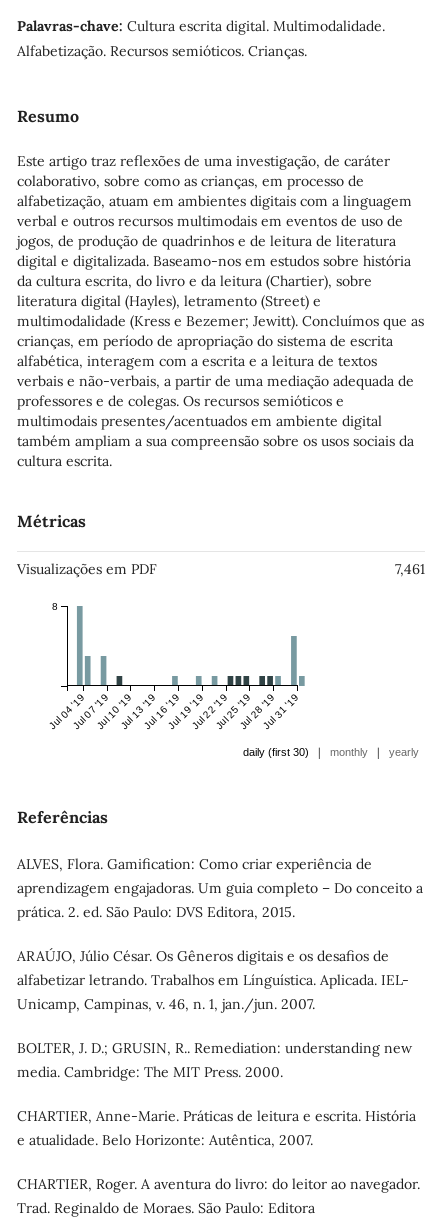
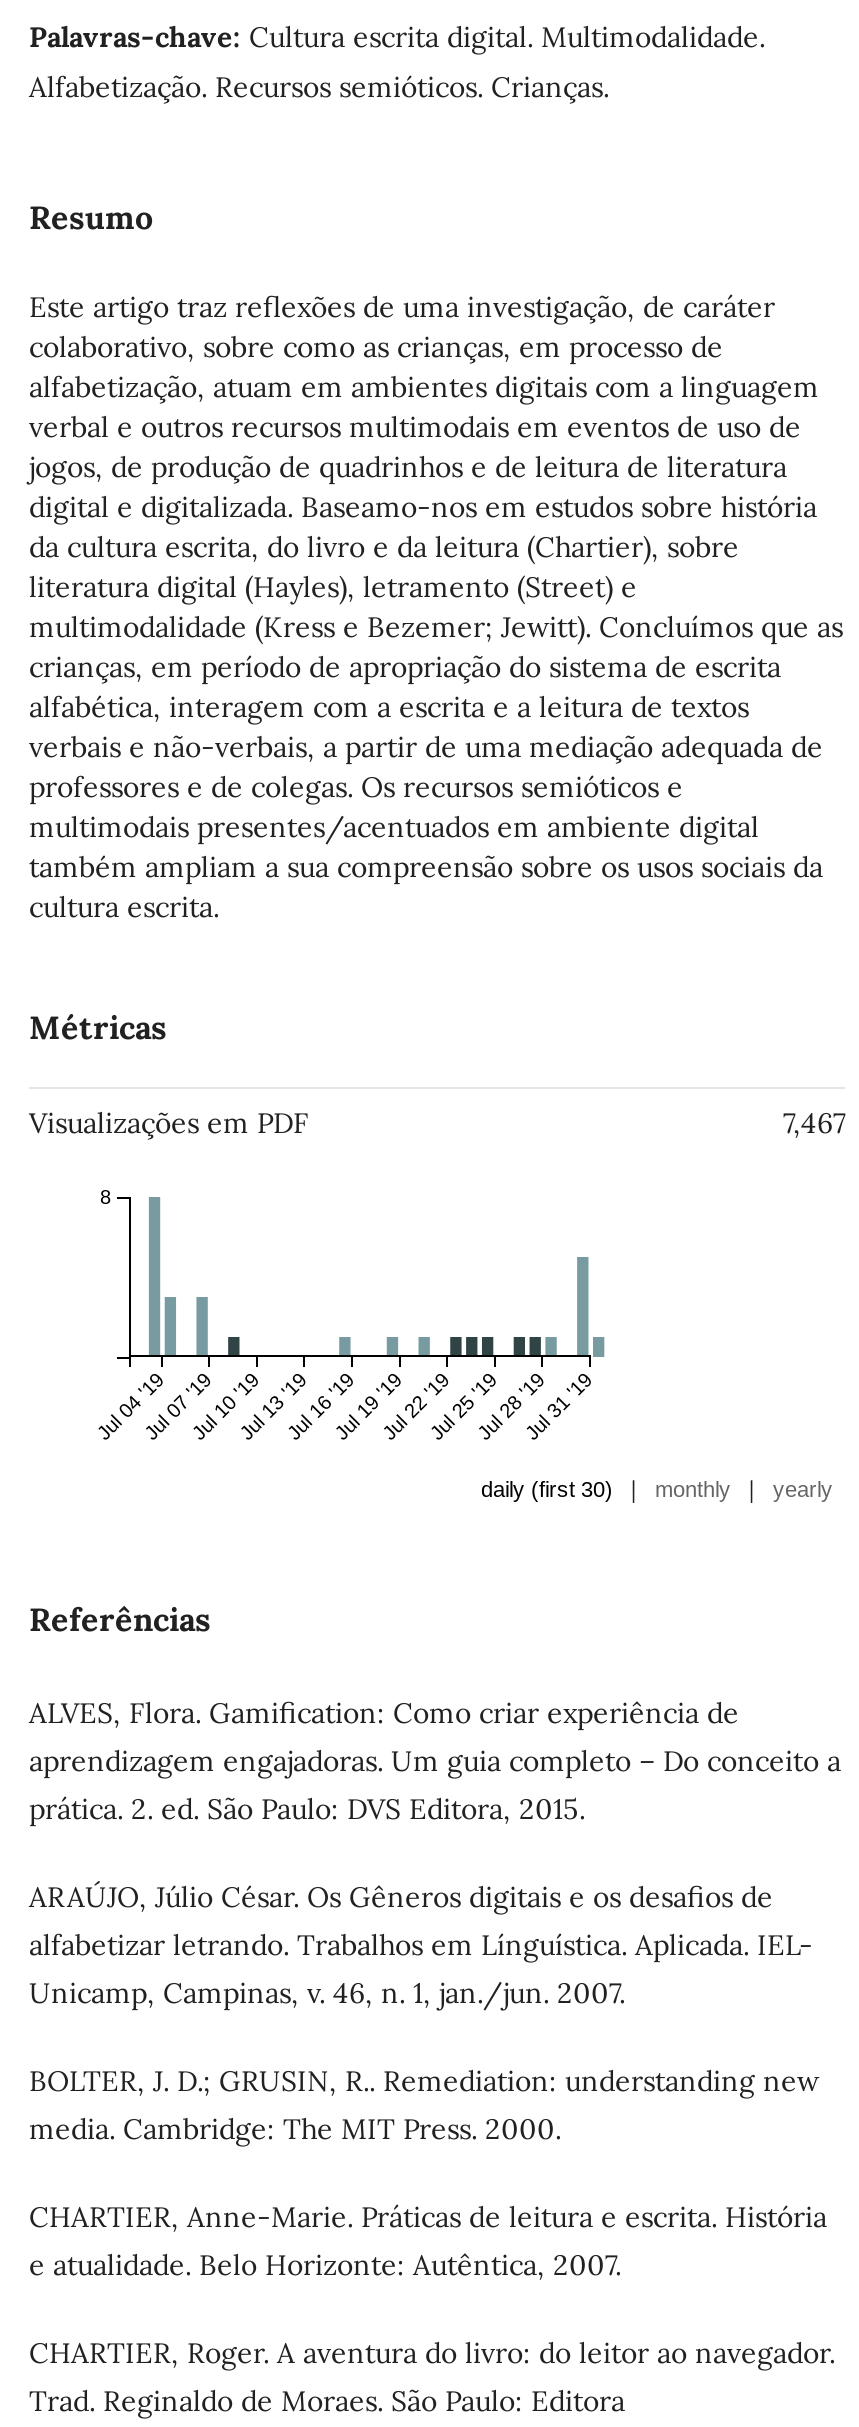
[395,560,425,578] 7,461 -> [783,1105,845,1141] 7,467

